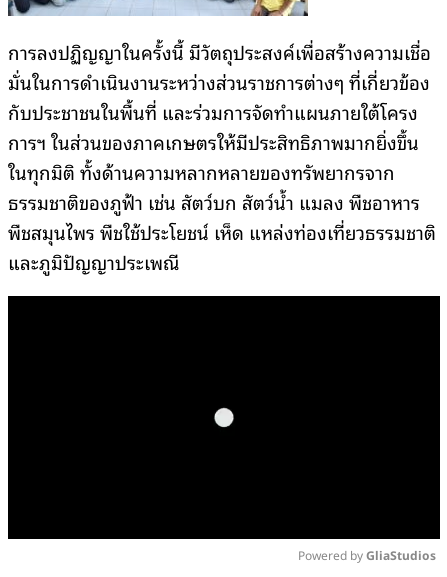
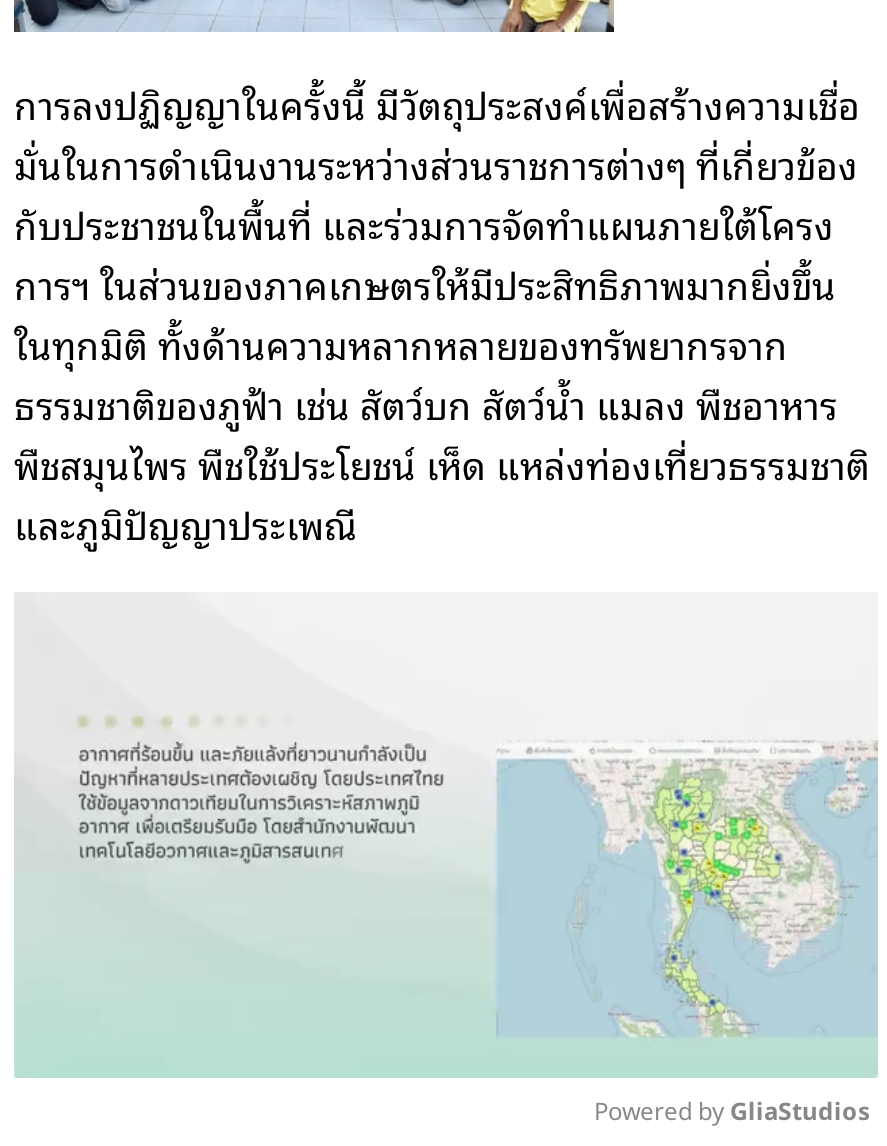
none -> [14,592,878,1078] [image]

